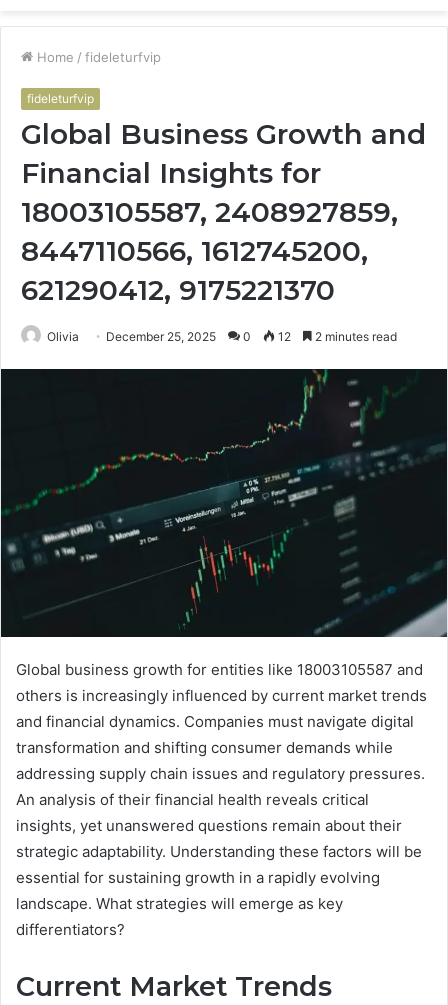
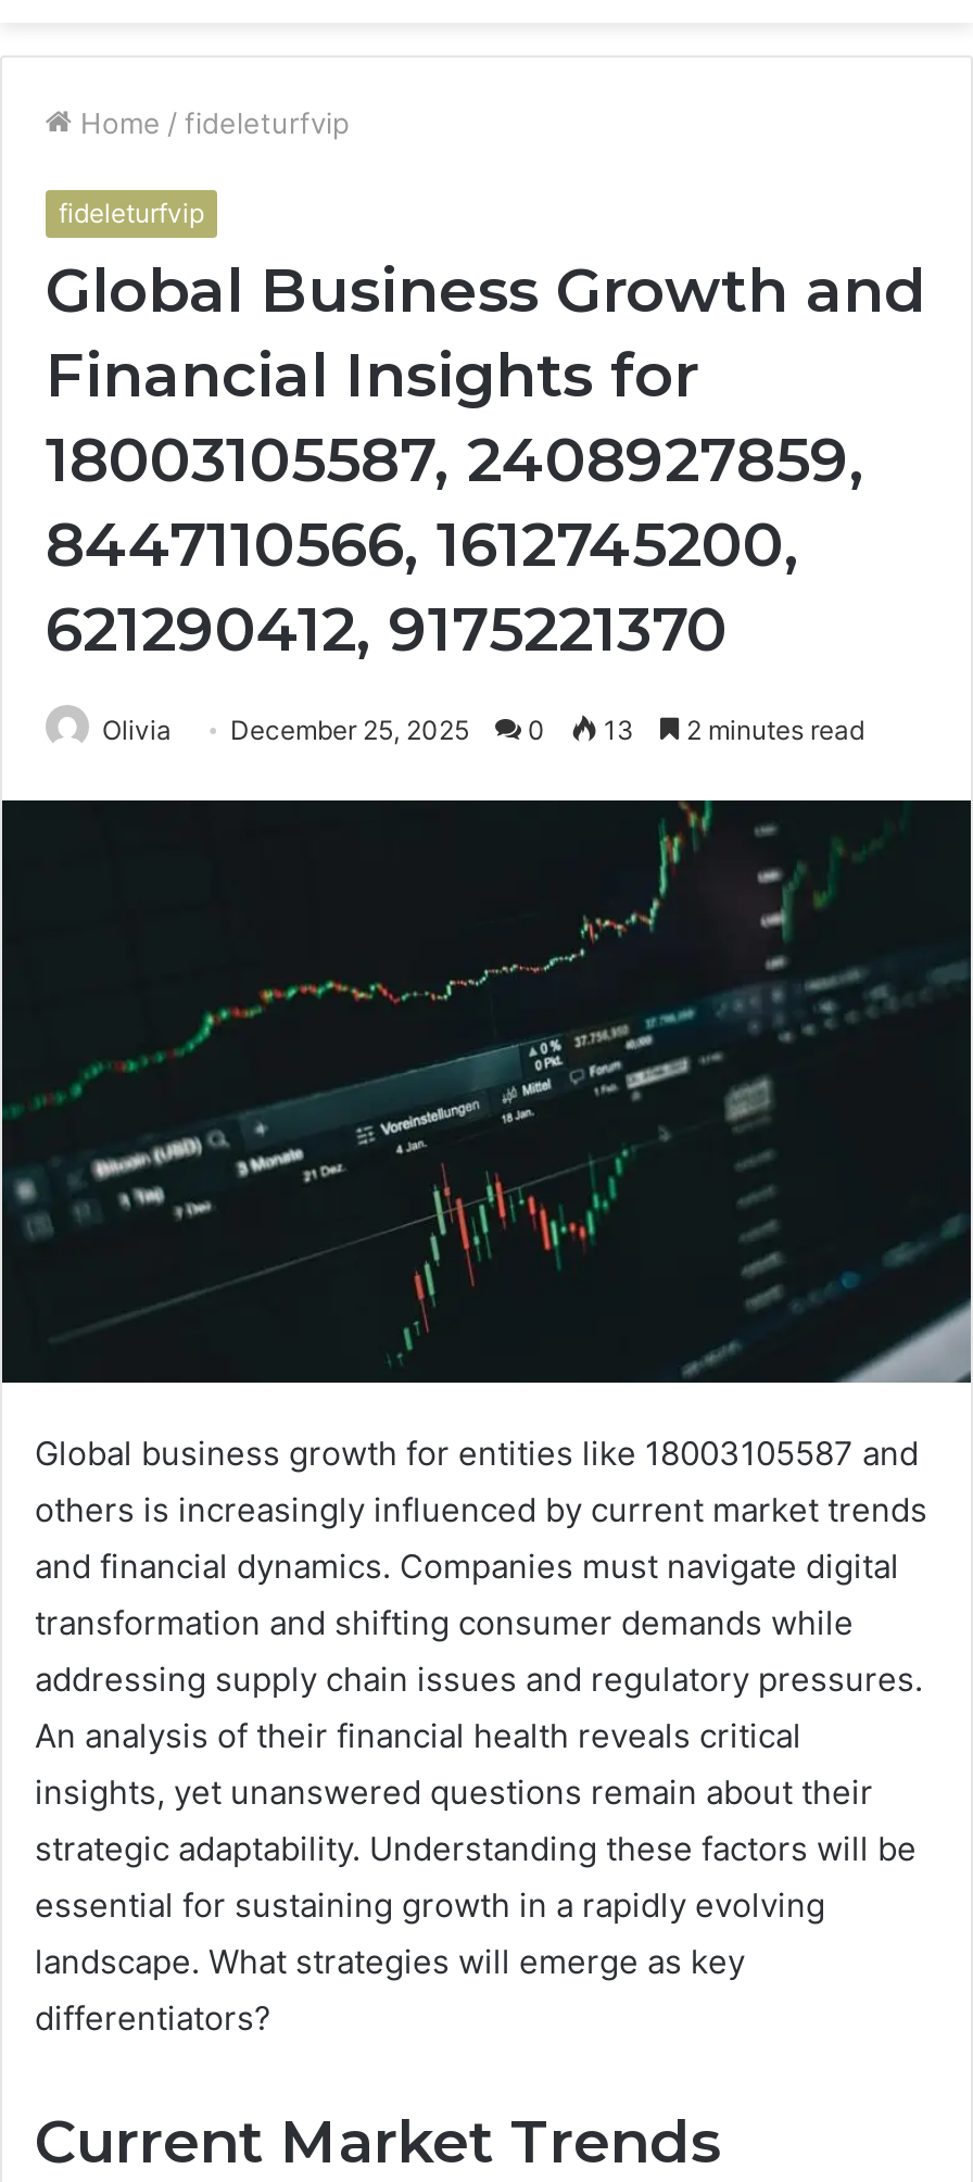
[47,328,397,343] Olivia December 25, 2025 0 12 2 minutes read -> [102,712,864,745] Olivia December 25, 2025 0 13 2 minutes read

